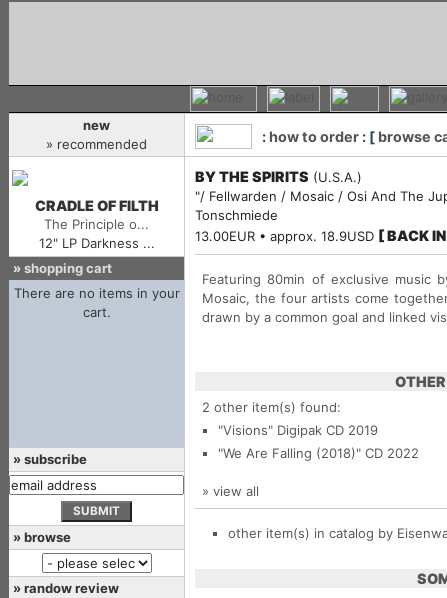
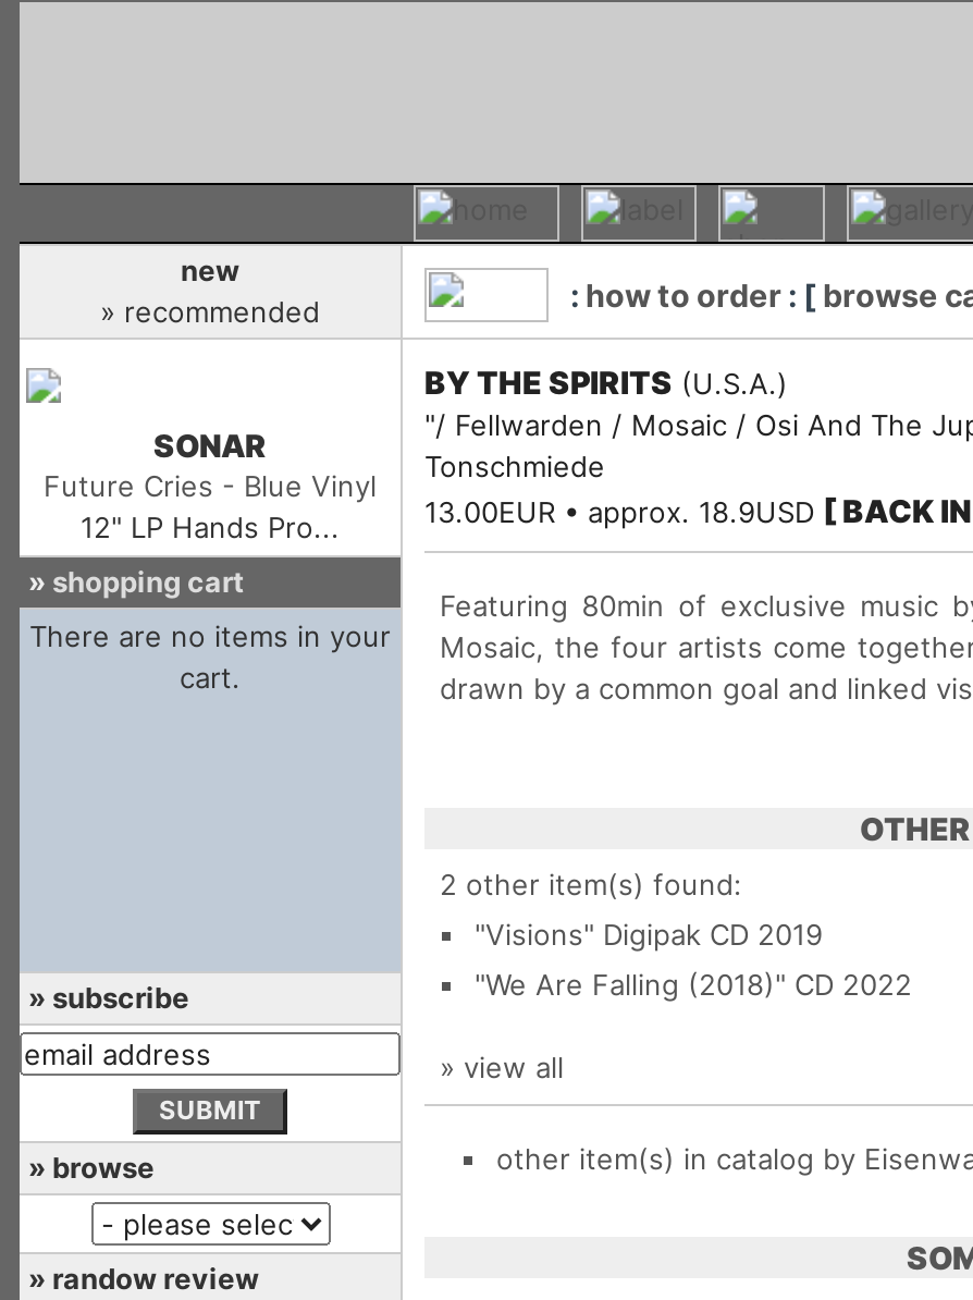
[34,197,158,251] CRADLE OF FILTH | The Principle o... | 12" LP Darkness ... -> [44,427,377,544] SONAR | Future Cries - Blue Vinyl | 12" LP Hands Pro...

